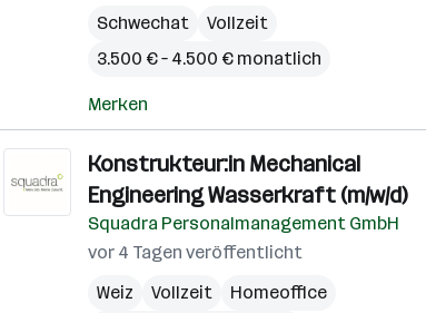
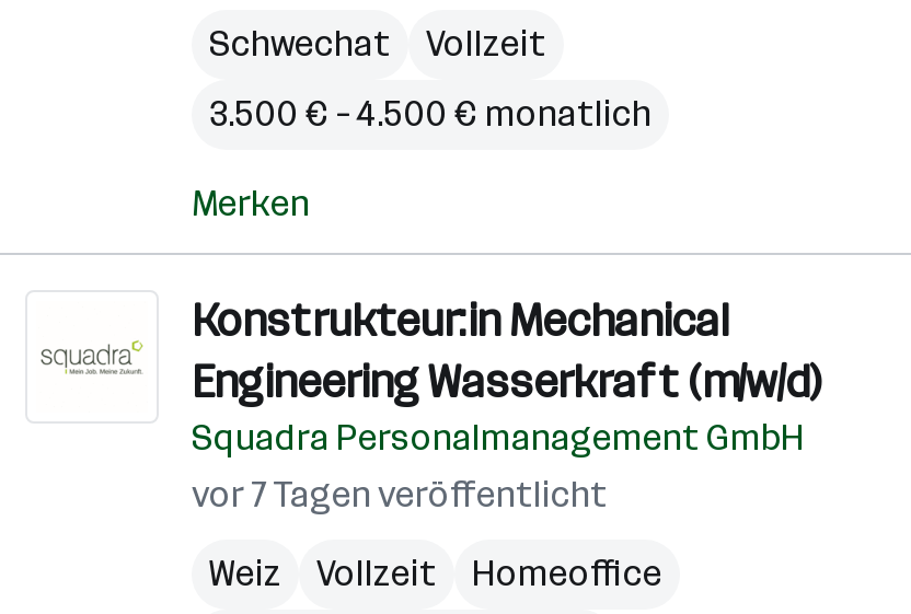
[88,242,303,263] vor 4 Tagen veröffentlicht -> [192,474,608,515] vor 7 Tagen veröffentlicht

